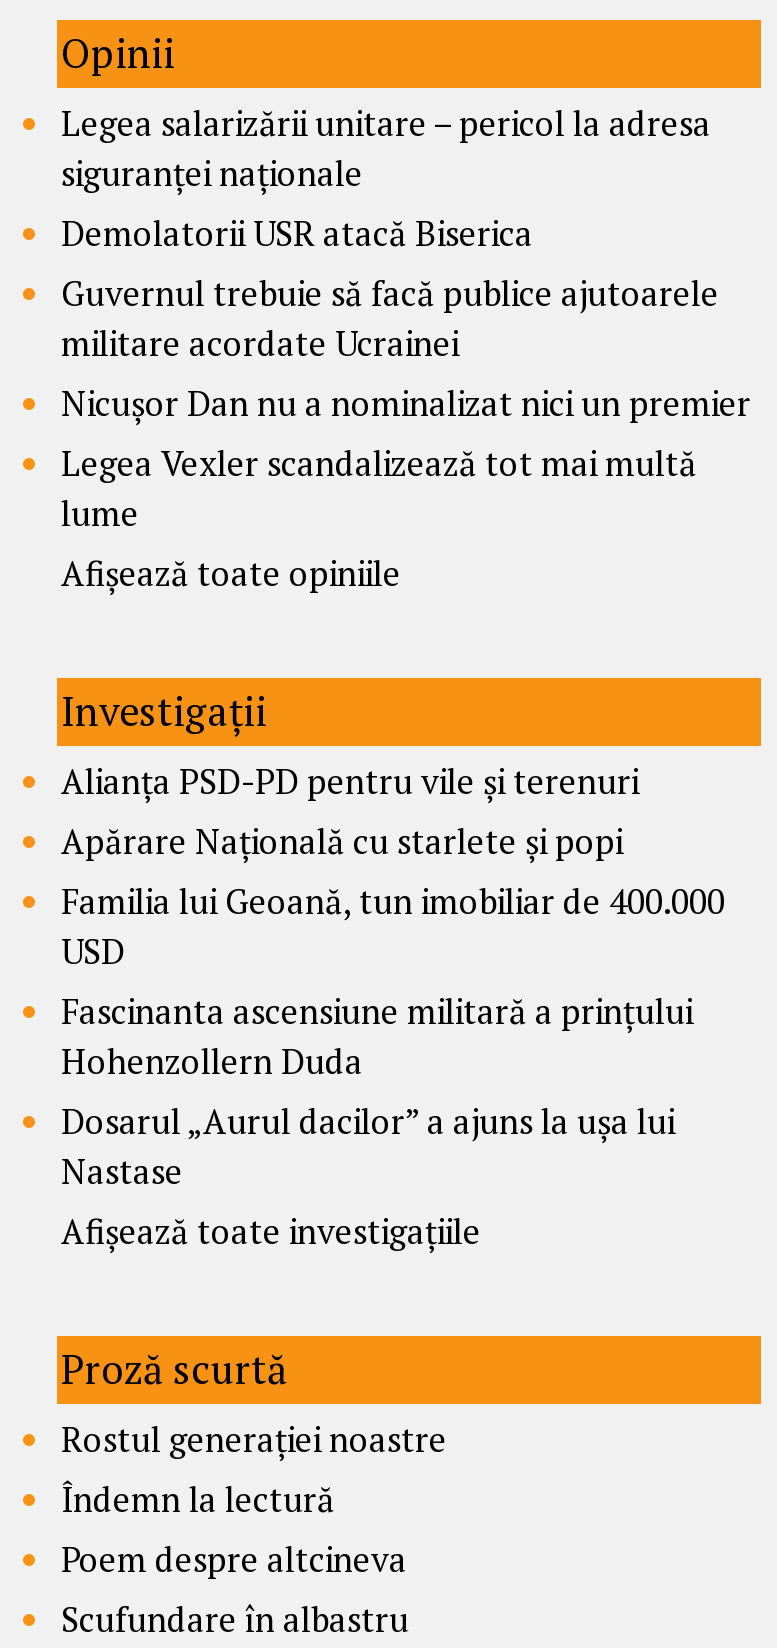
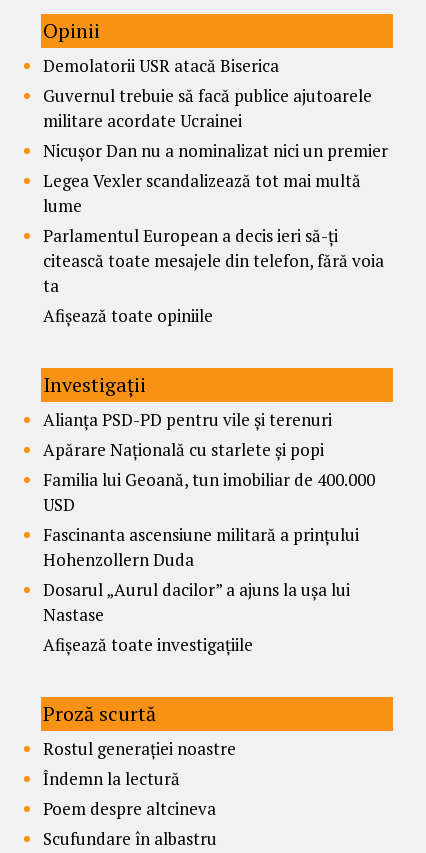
[61,99,711,195] Legea salarizării unitare – pericol la adresa | siguranței naționale -> none
moved [61,209,751,535] -> [43,54,388,217]: Demolatorii USR atacă Biserica | Guvernul trebuie să facă publice ajutoarele | militare acordate Ucrainei | Nicușor Dan nu a nominalizat nici un premier | Legea Vexler scandalizează tot mai multă | lume
none -> [43,224,384,297] Parlamentul European a decis ieri să-ți | citească toate mesajele din telefon, fără voia | ta

